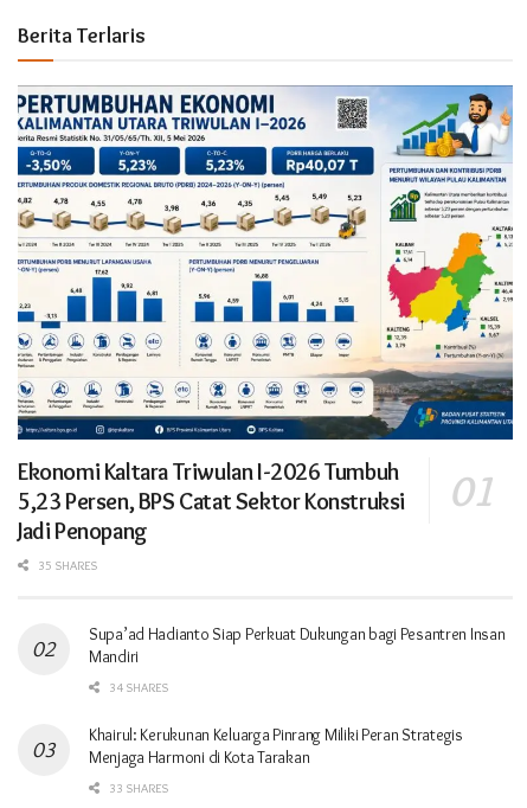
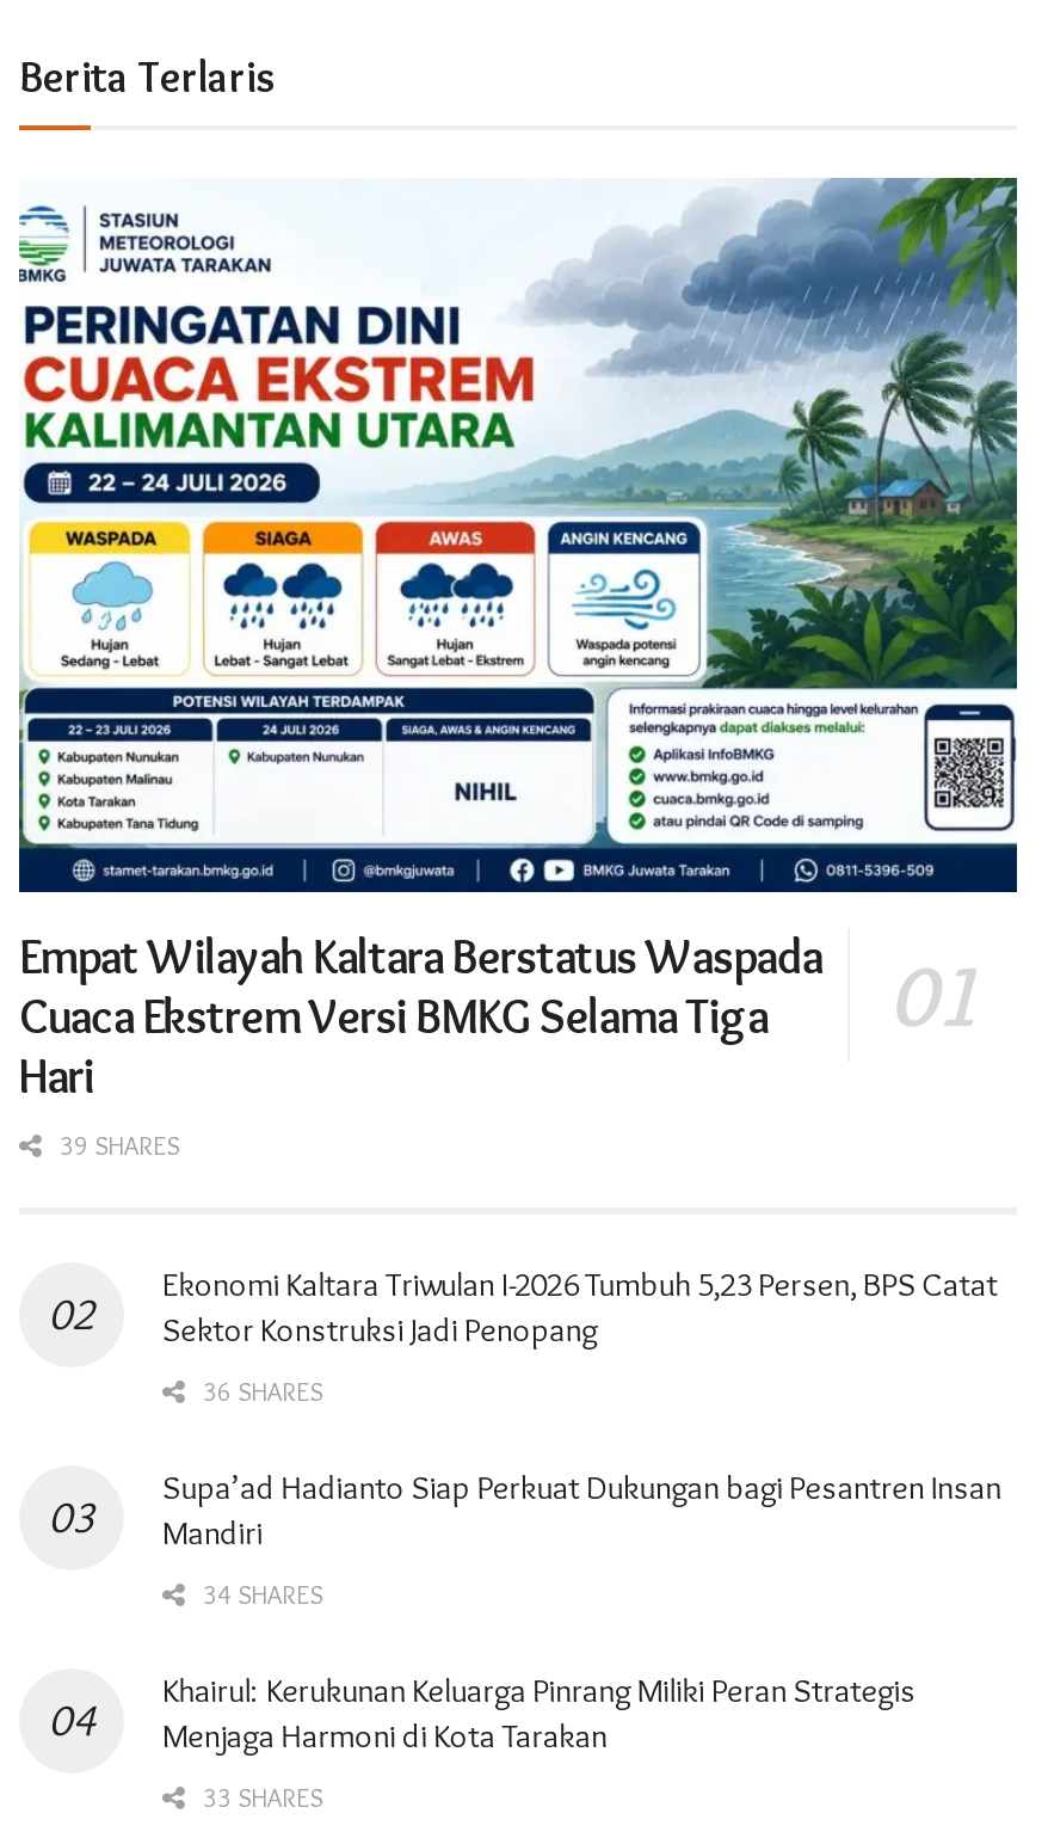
[17,84,514,574] [image] | Ekonomi Kaltara Triwulan I-2026 Tumbuh | 5,23 Persen, BPS Catat Sektor Konstruksi | Jadi Penopang | 35 SHARES -> [17,176,1019,1409] [image] | Empat Wilayah Kaltara Berstatus Waspada | Cuaca Ekstrem Versi BMKG Selama Tiga | Hari | 39 SHARES | Ekonomi Kaltara Triwulan I-2026 Tumbuh 5,23 Persen, BPS Catat | Sektor Konstruksi Jadi Penopang | 36 SHARES

